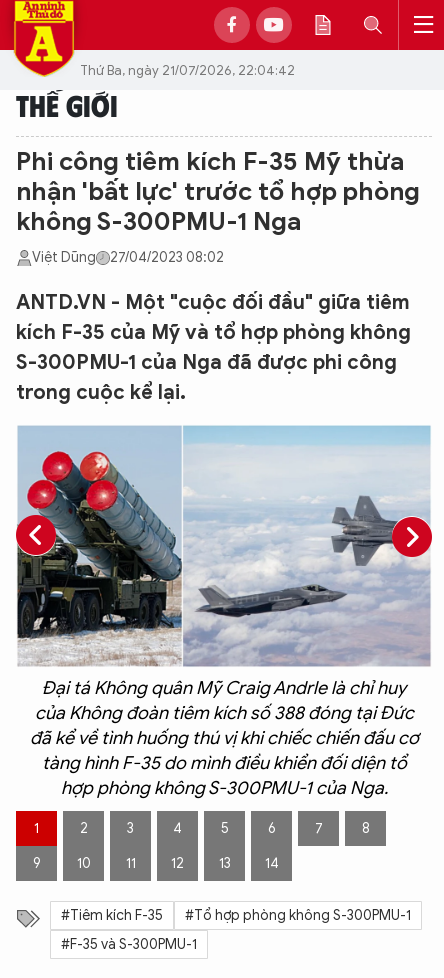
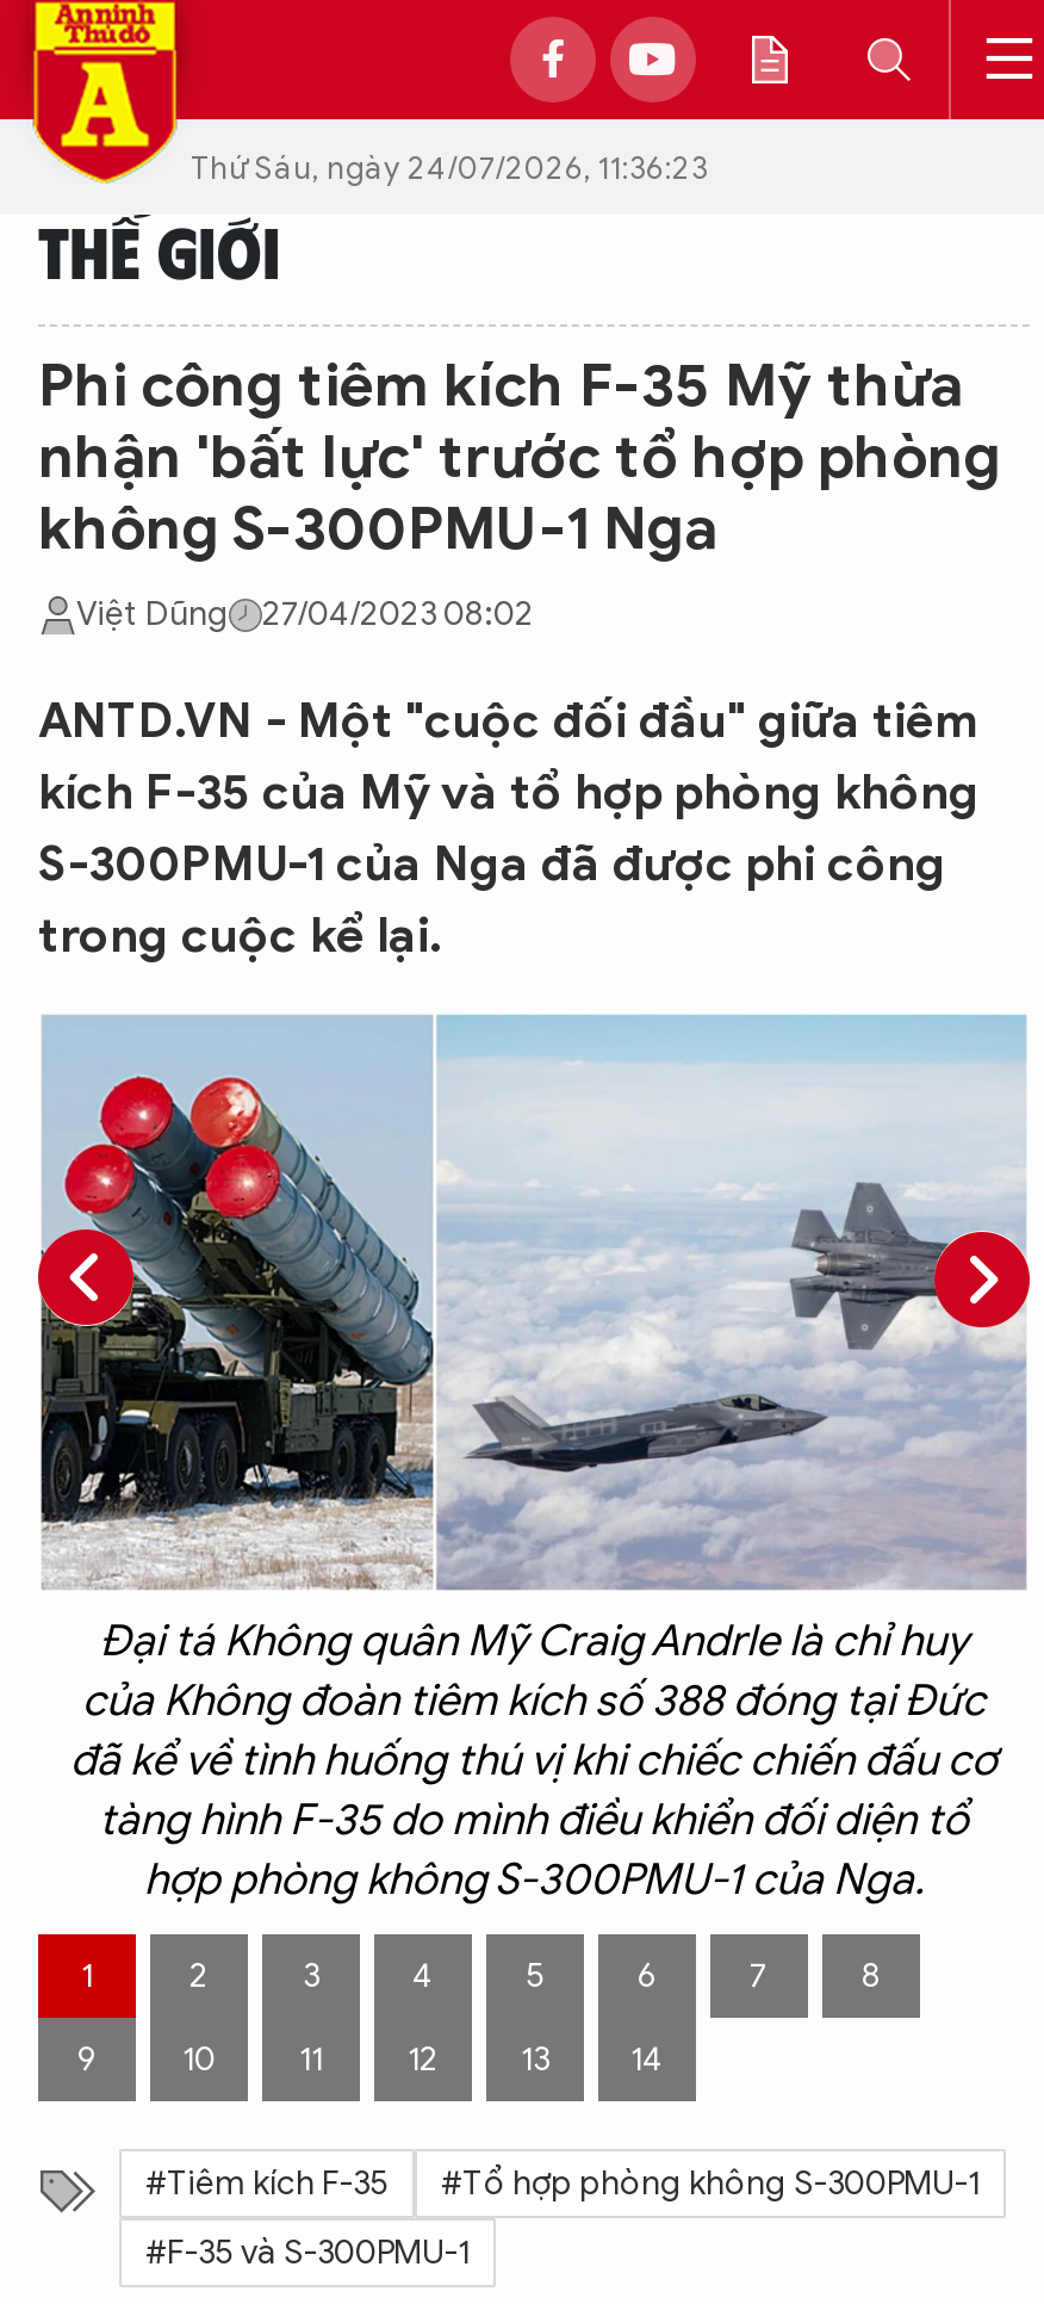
[80,61,295,78] Thứ Ba, ngày 21/07/2026, 22:04:42 -> [191,147,708,187] Thứ Sáu, ngày 24/07/2026, 11:36:23

